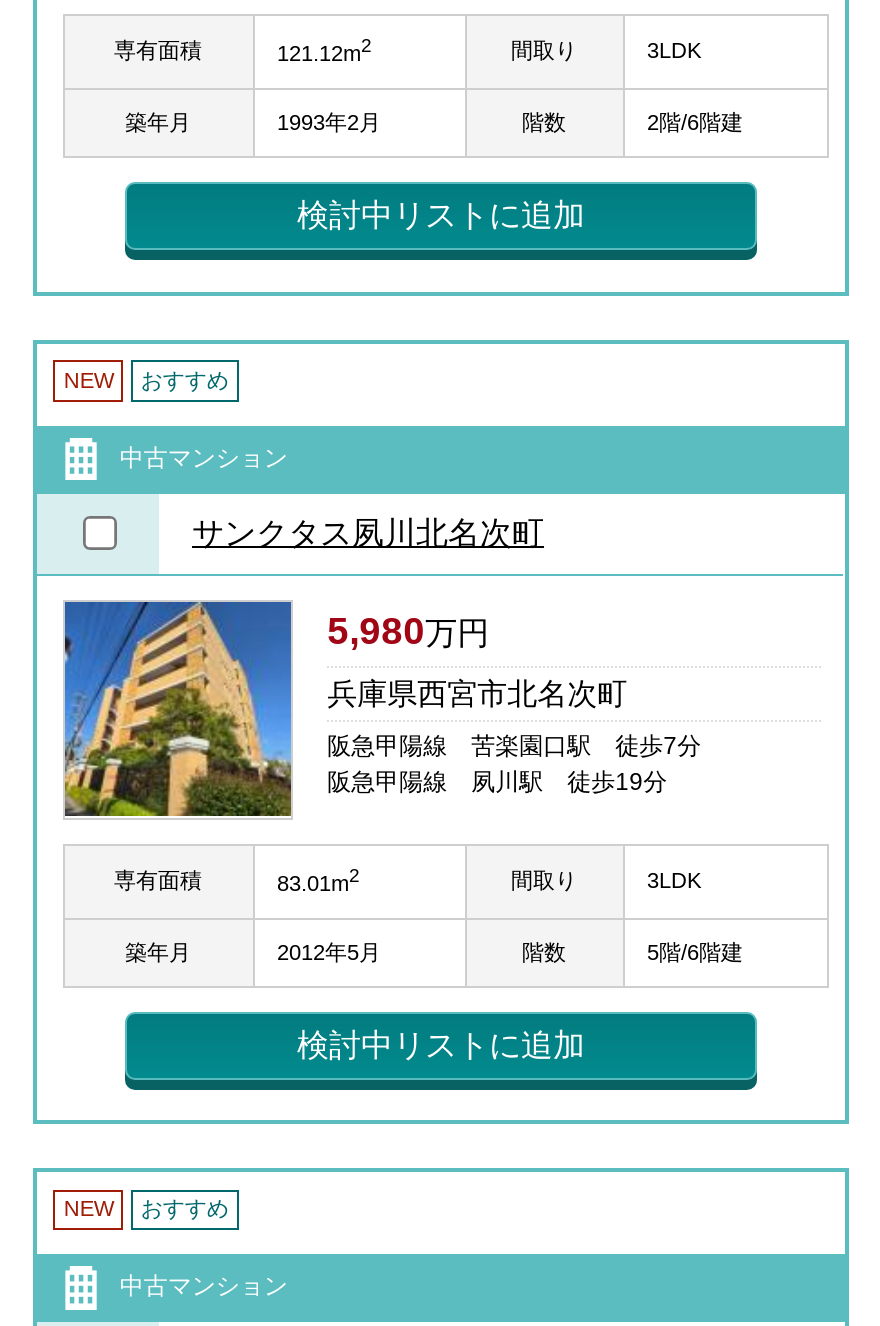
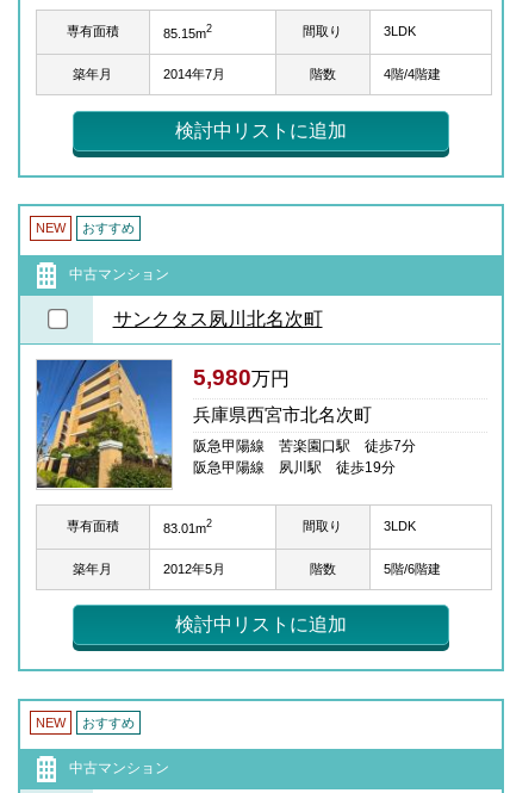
[277,37,371,66] 121.12m2 -> [163,23,212,41] 85.15m2
[277,111,381,135] 1993年2月 -> [163,67,225,82] 2014年7月
[647,111,743,135] 2階/6階建 -> [384,67,441,82] 4階/4階建

